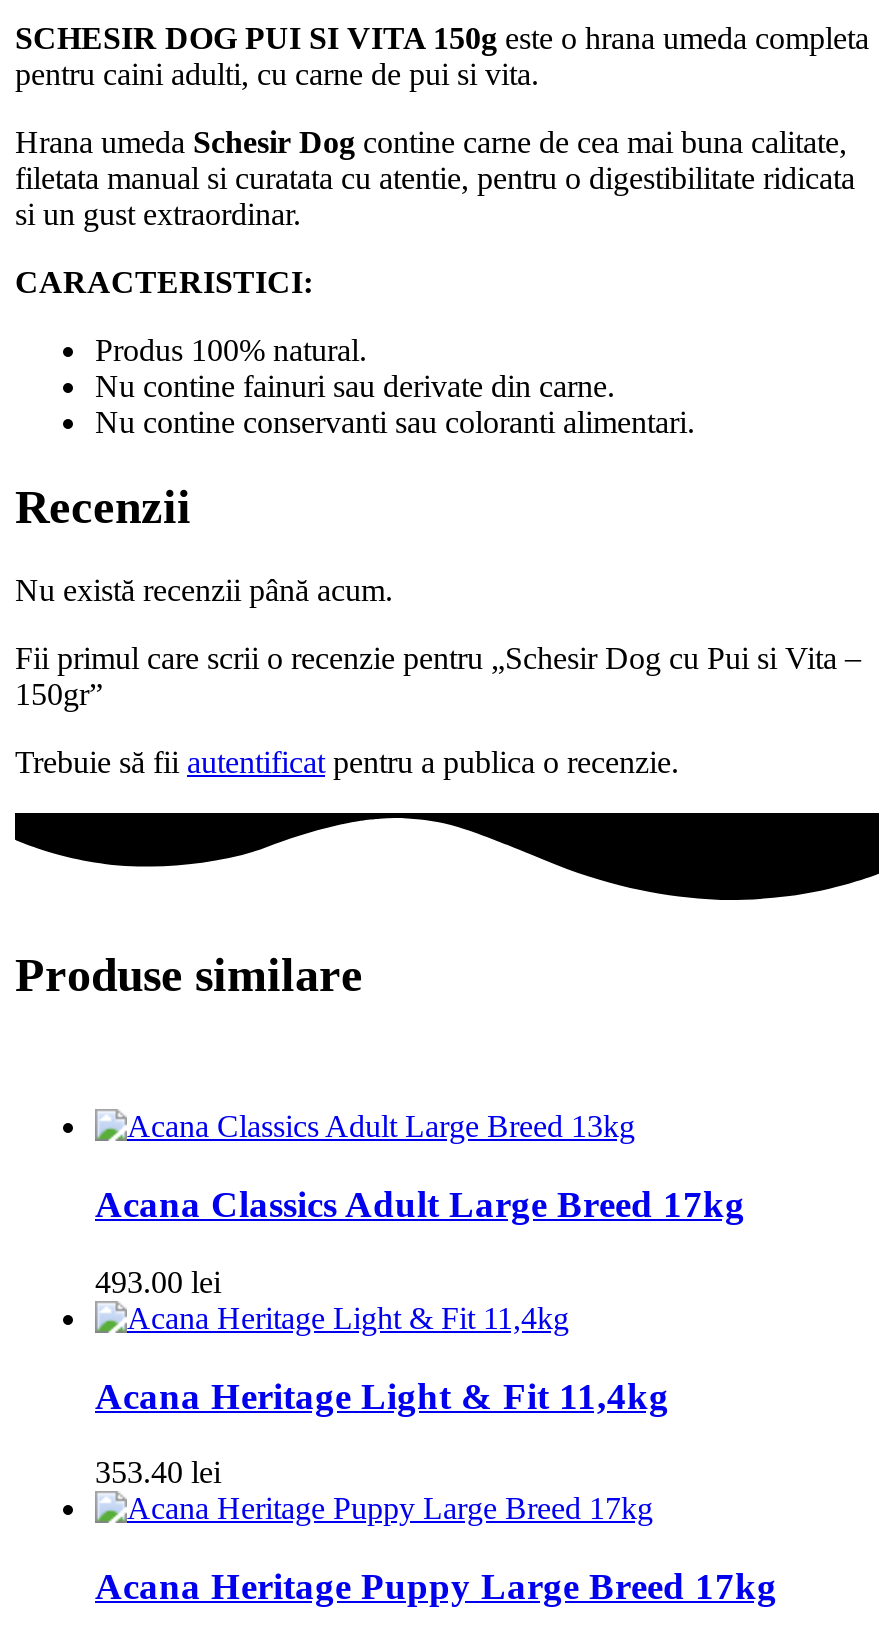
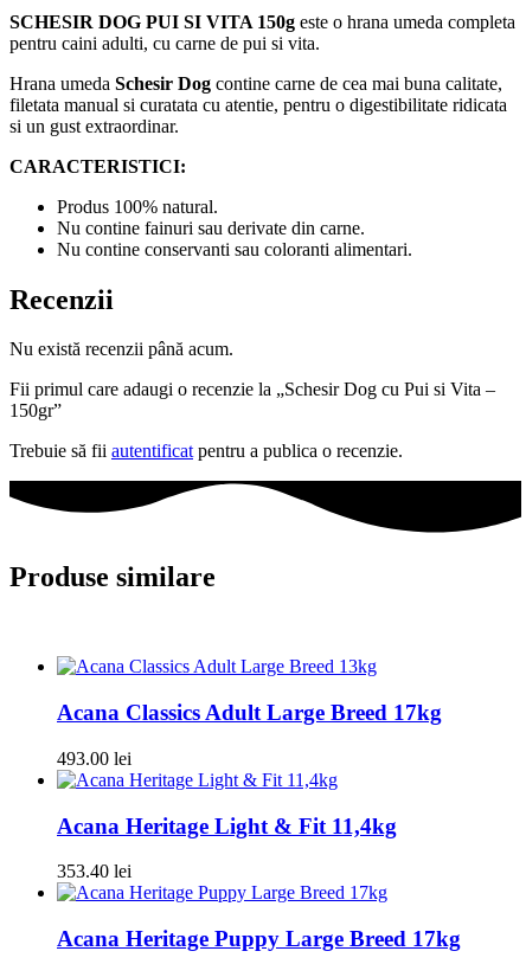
[15,642,861,676] Fii primul care scrii o recenzie pentru „Schesir Dog cu Pui si Vita – -> [9,379,495,400] Fii primul care adaugi o recenzie la „Schesir Dog cu Pui si Vita –

